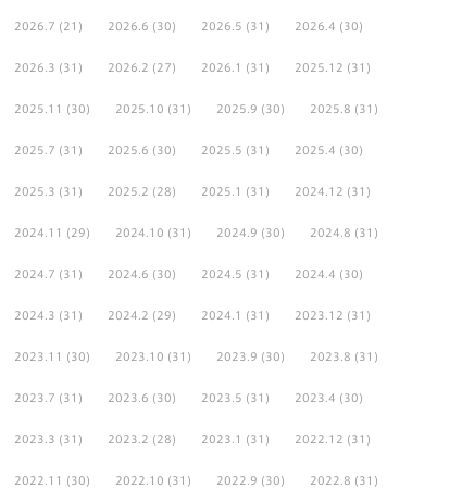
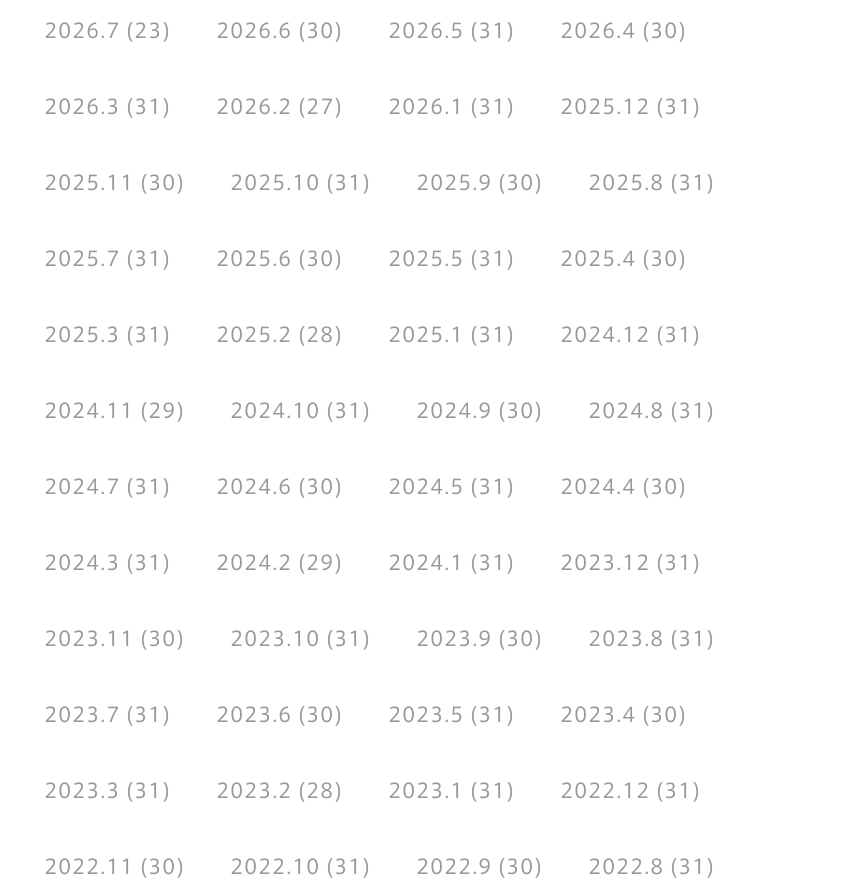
[14,18,363,33] 2026.7 (21) 2026.6 (30) 2026.5 (31) 2026.4 (30) -> [44,15,686,43] 2026.7 (23) 2026.6 (30) 2026.5 (31) 2026.4 (30)

